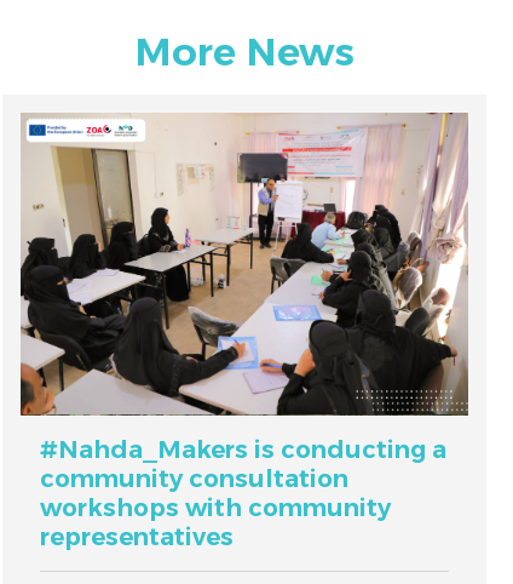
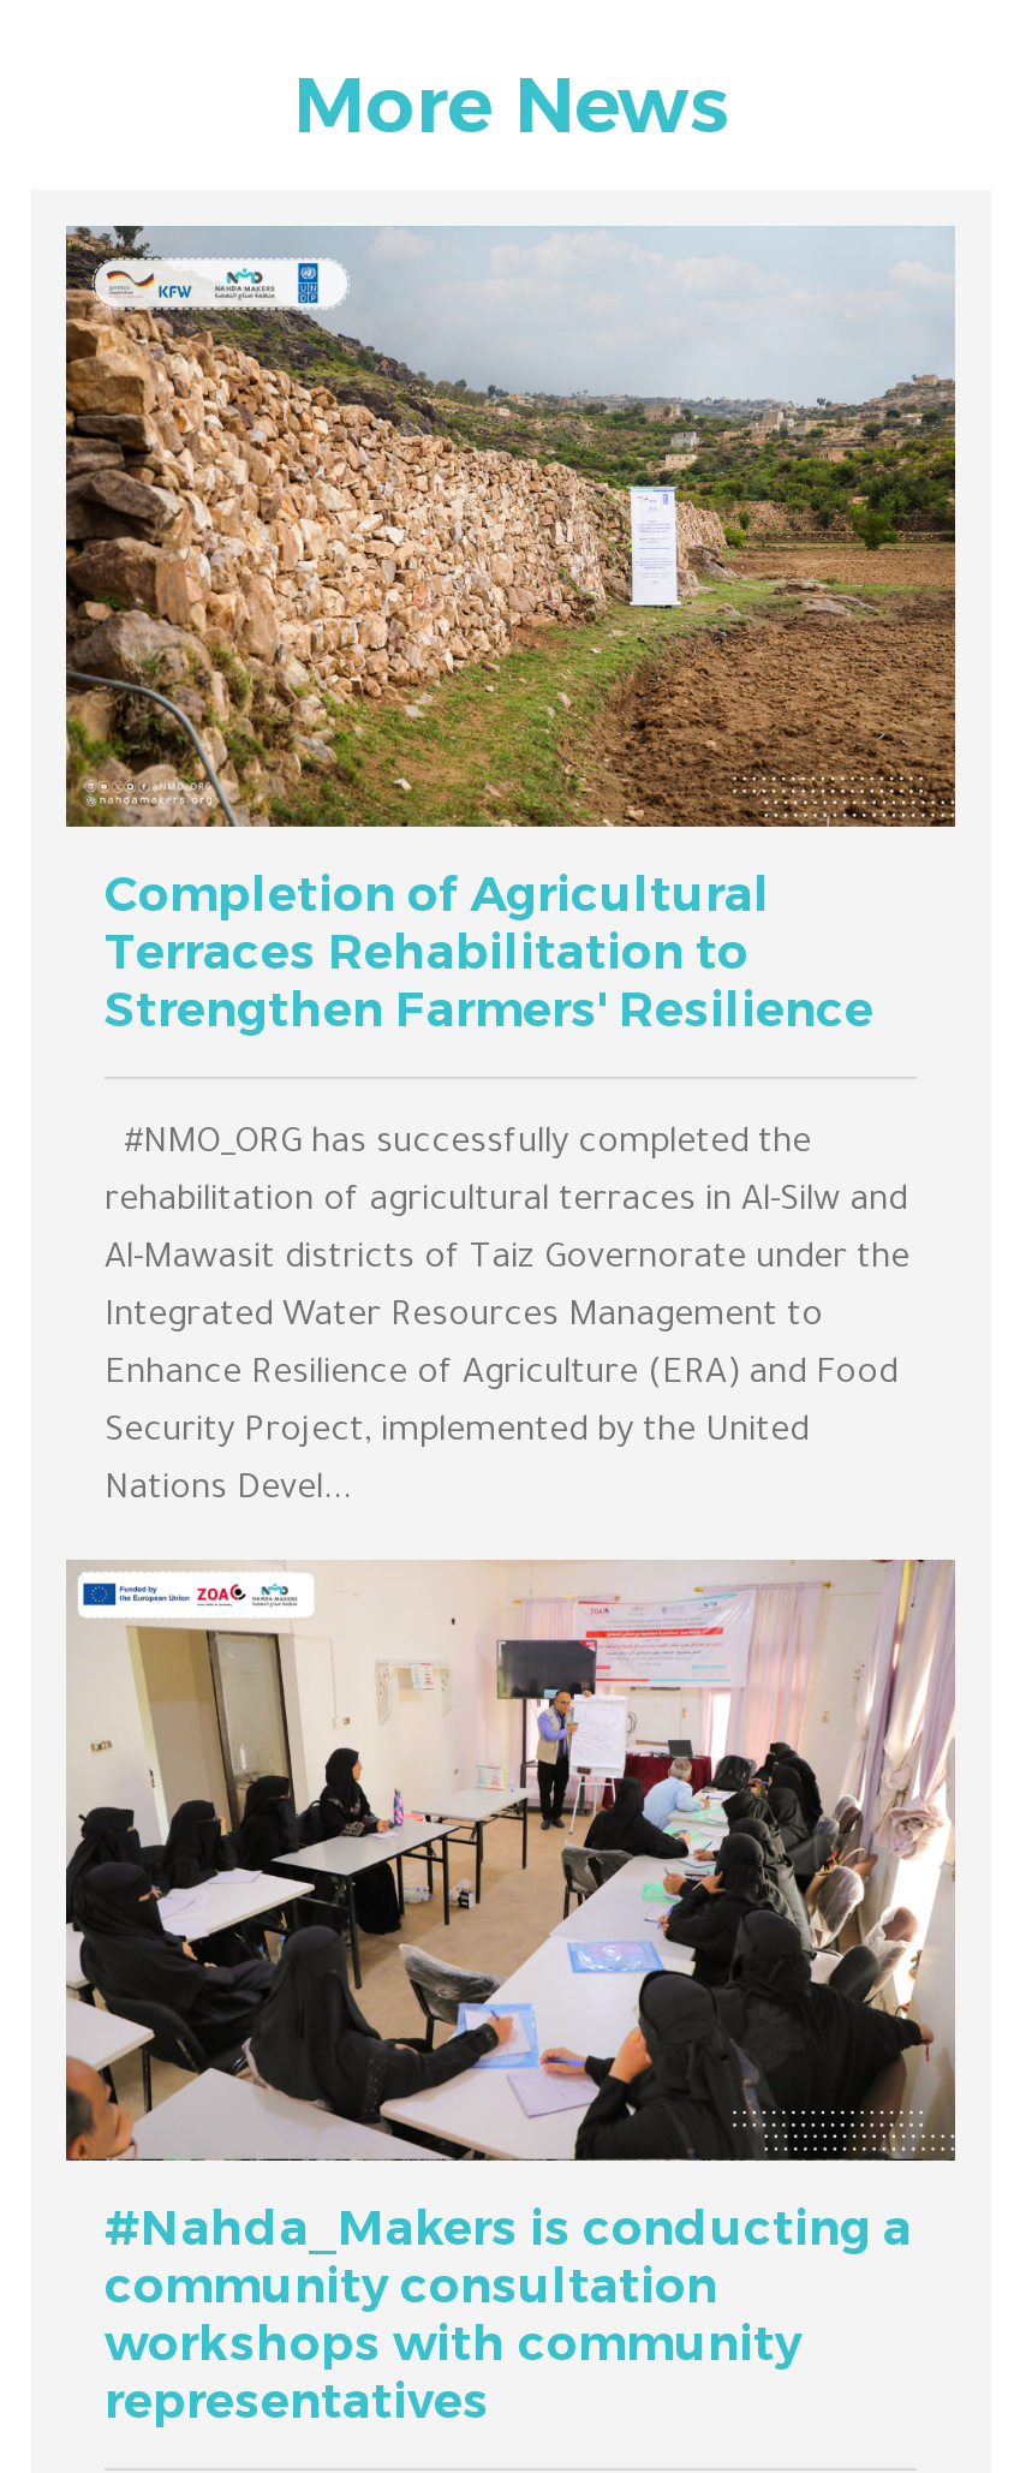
none -> [64,224,958,1511] [image] | Completion of Agricultural | Terraces Rehabilitation to | Strengthen Farmers' Resilience | #NMO_ORG has successfully completed the | rehabilitation of agricultural terraces in Al-Silw and | Al-Mawasit districts of Taiz Governorate under the | Integrated Water Resources Management to | Enhance Resilience of Agriculture (ERA) and Food | Security Project, implemented by the United | Nations Devel...

